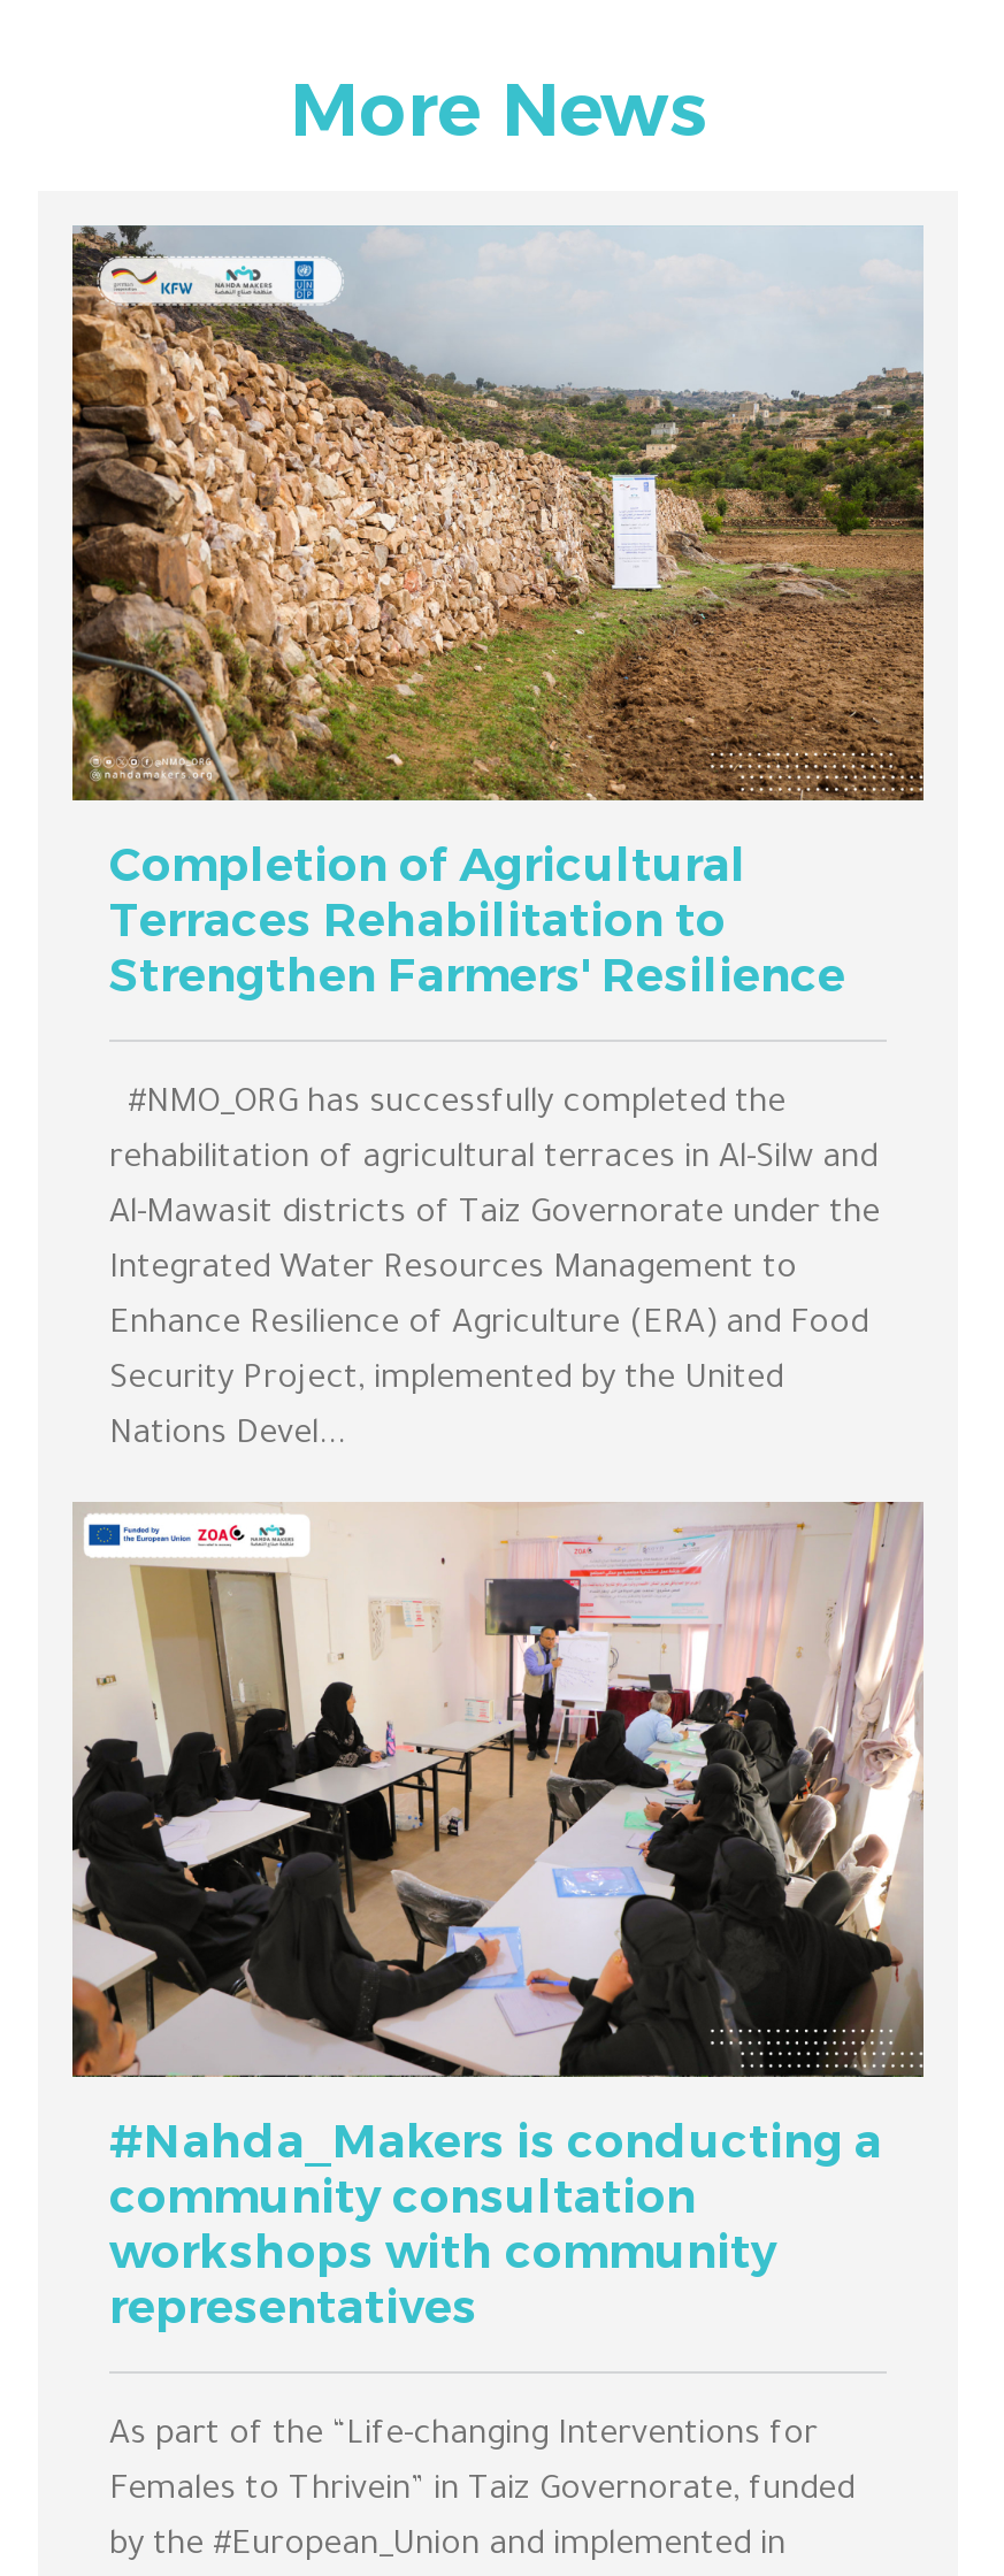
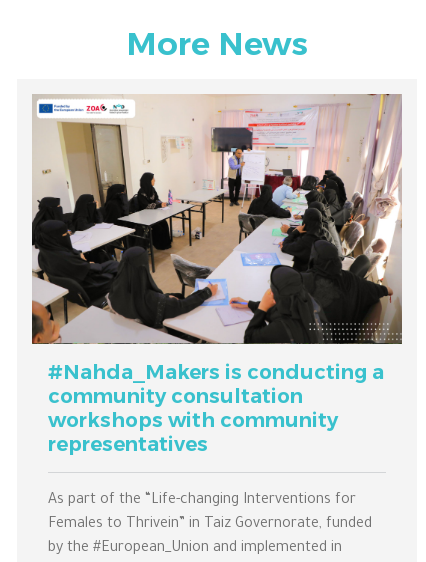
[70,223,926,1455] [image] | Completion of Agricultural | Terraces Rehabilitation to | Strengthen Farmers' Resilience | #NMO_ORG has successfully completed the | rehabilitation of agricultural terraces in Al-Silw and | Al-Mawasit districts of Taiz Governorate under the | Integrated Water Resources Management to | Enhance Resilience of Agriculture (ERA) and Food | Security Project, implemented by the United | Nations Devel... -> none

